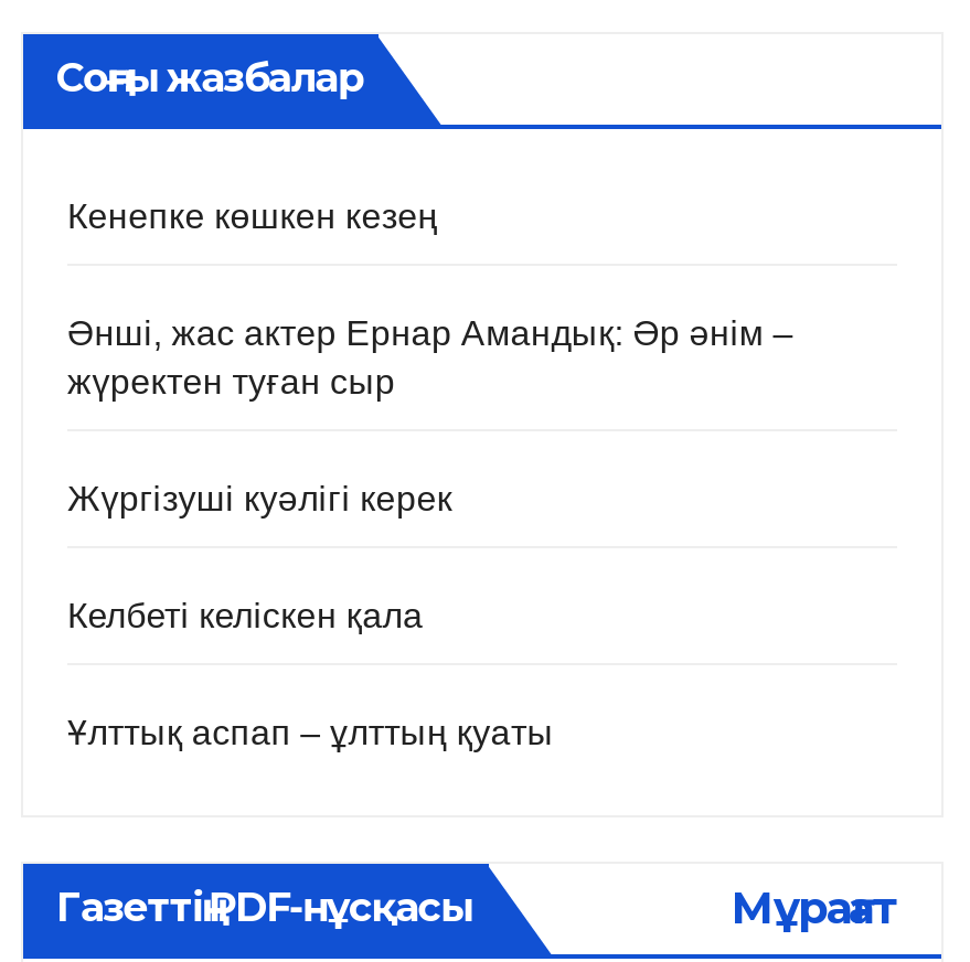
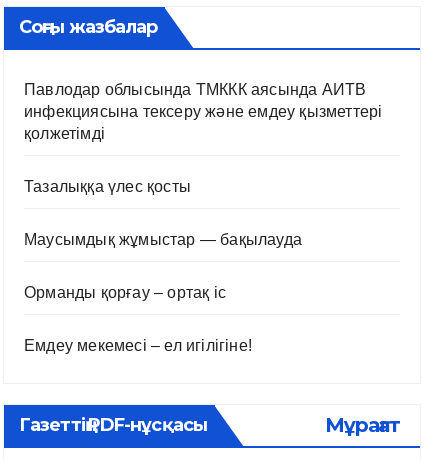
[67,198,438,236] Кенепке көшкен кезең -> [24,81,382,142] Павлодар облысында ТМККК аясында АИТВ | инфекциясына тексеру және емдеу қызметтері | қолжетімді
[67,315,793,401] Әнші, жас актер Ернар Амандық: Әр әнім – | жүректен туған сыр -> [24,178,191,195] Тазалыққа үлес қосты
[67,481,453,518] Жүргізуші куәлігі керек -> [24,231,302,248] Маусымдық жұмыстар — бақылауда
[67,598,423,635] Келбеті келіскен қала -> [24,284,226,301] Орманды қорғау – ортақ іс
[67,715,554,752] Ұлттық аспап – ұлттың қуаты -> [24,337,252,354] Емдеу мекемесі – ел игілігіне!

